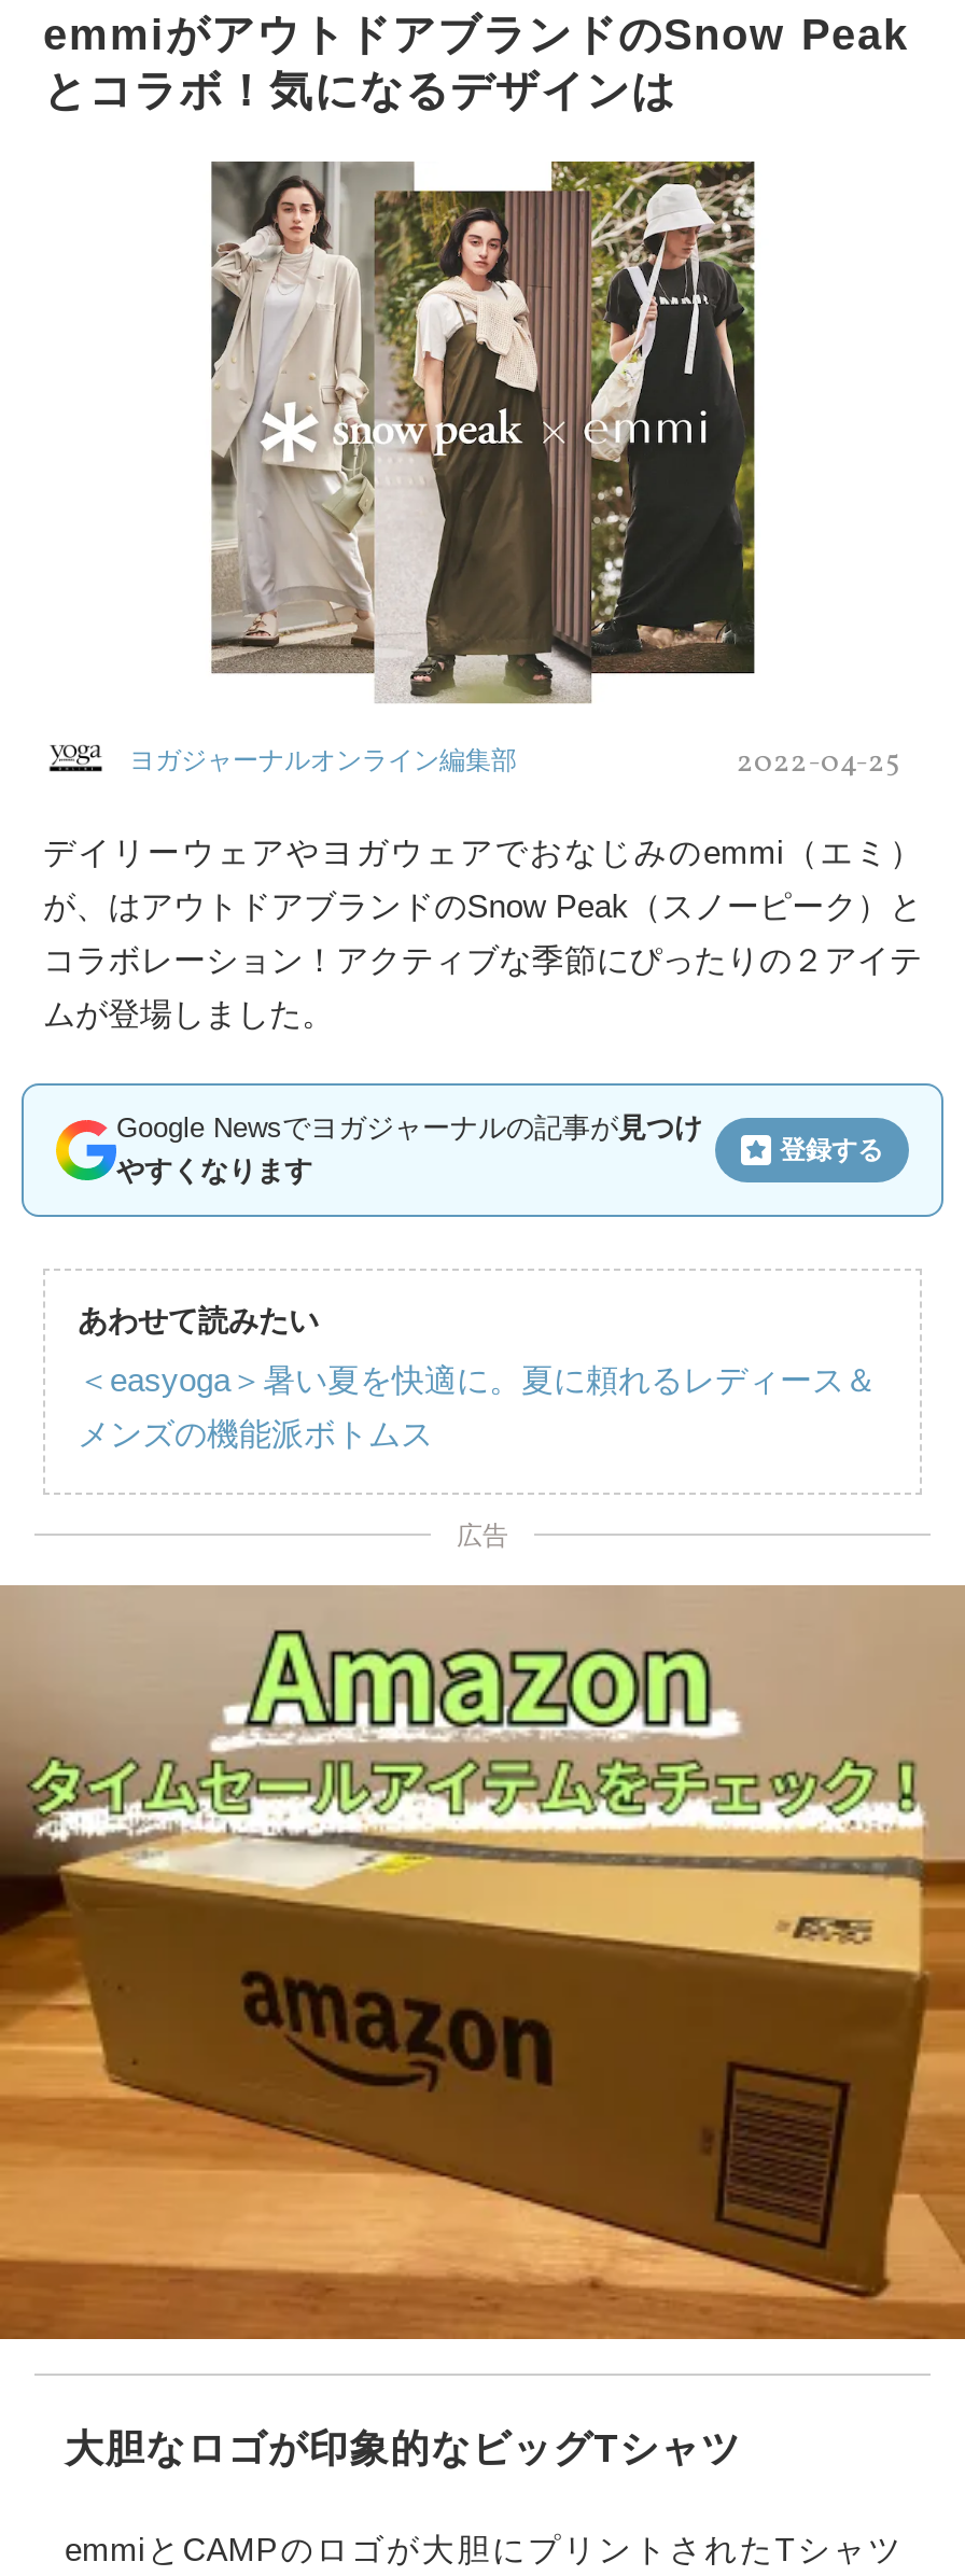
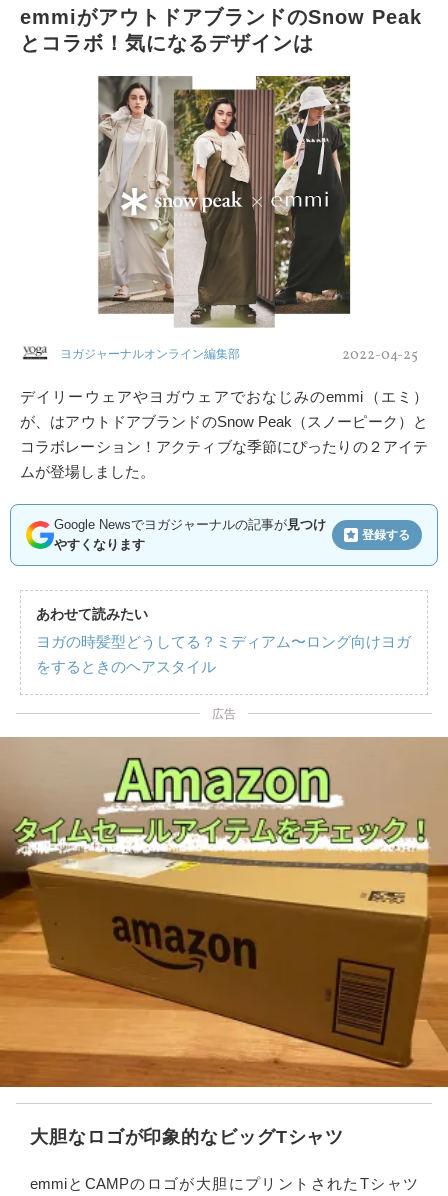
[78,1361,877,1398] ＜easyoga＞暑い夏を快適に。夏に頼れるレディース＆ -> [36,633,411,650] ヨガの時髪型どうしてる？ミディアム〜ロング向けヨガ
[78,1415,433,1452] メンズの機能派ボトムス -> [36,658,216,675] をするときのヘアスタイル

